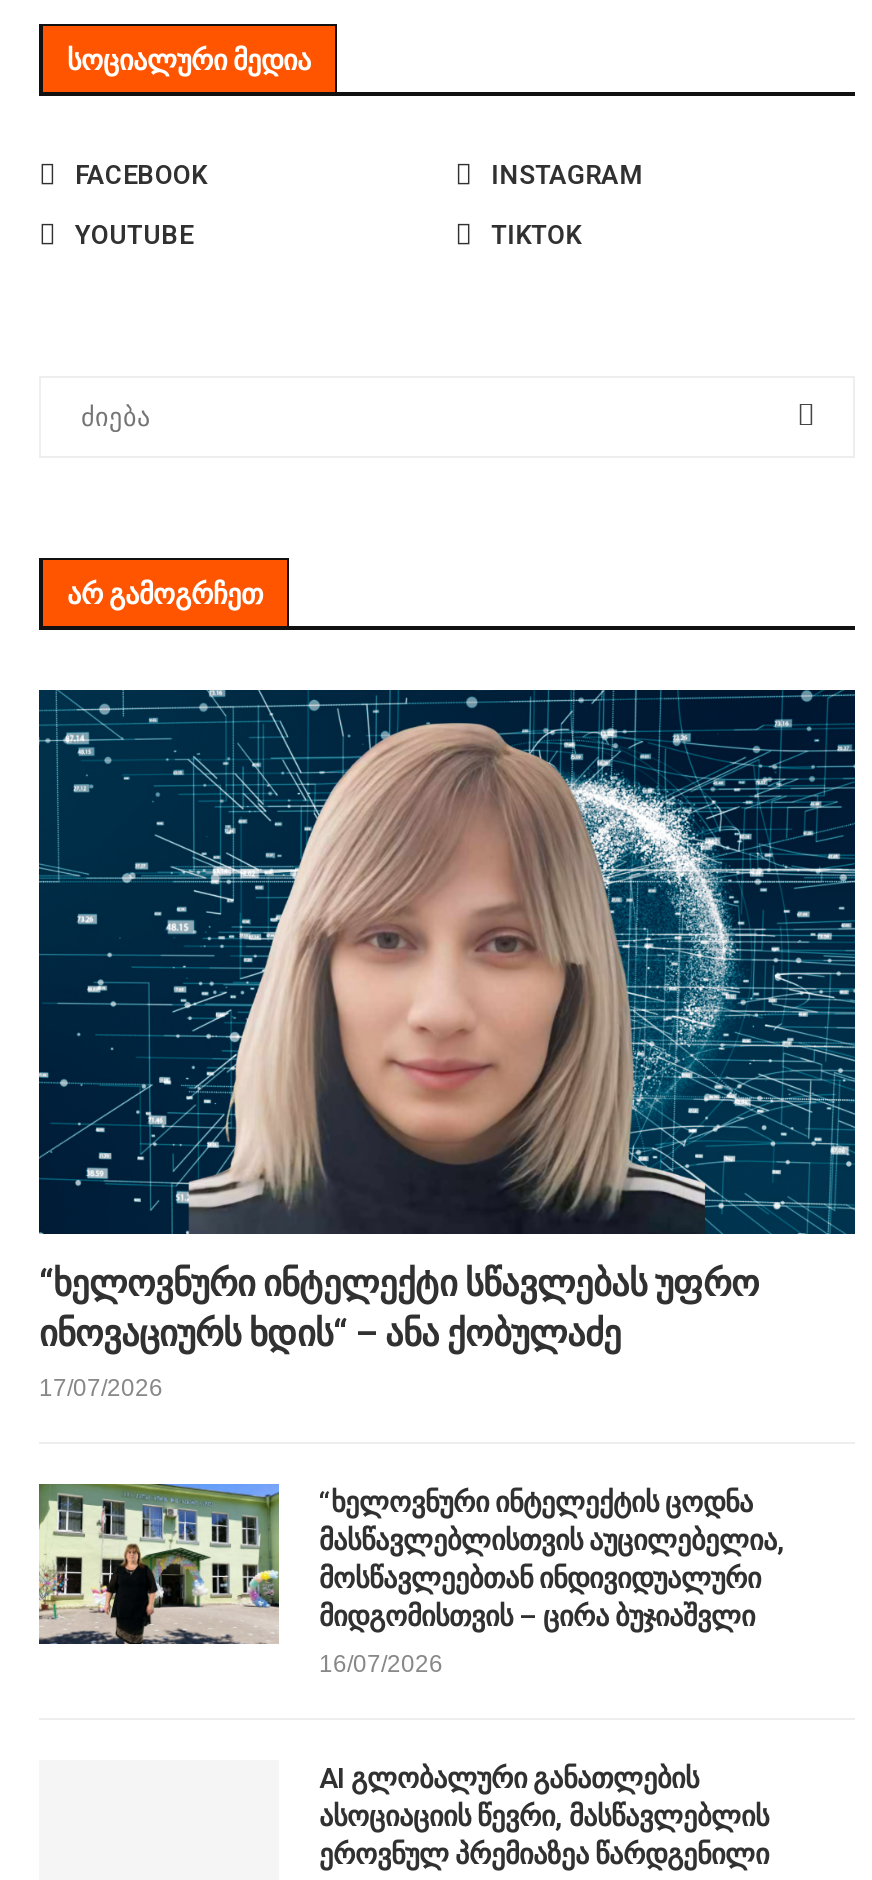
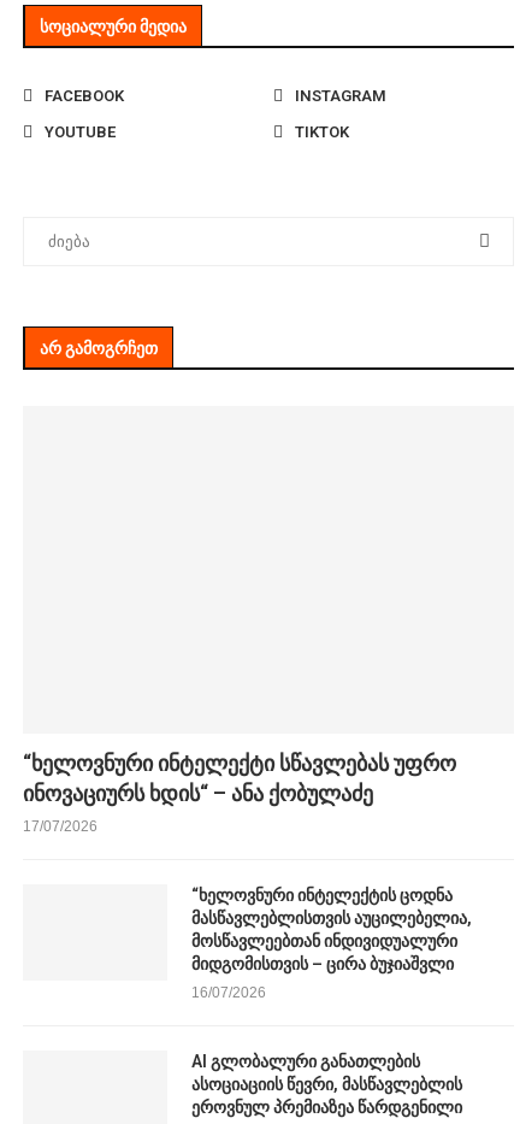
[37,688,857,1236] [image] -> none
[37,1482,281,1646] [image] -> none

